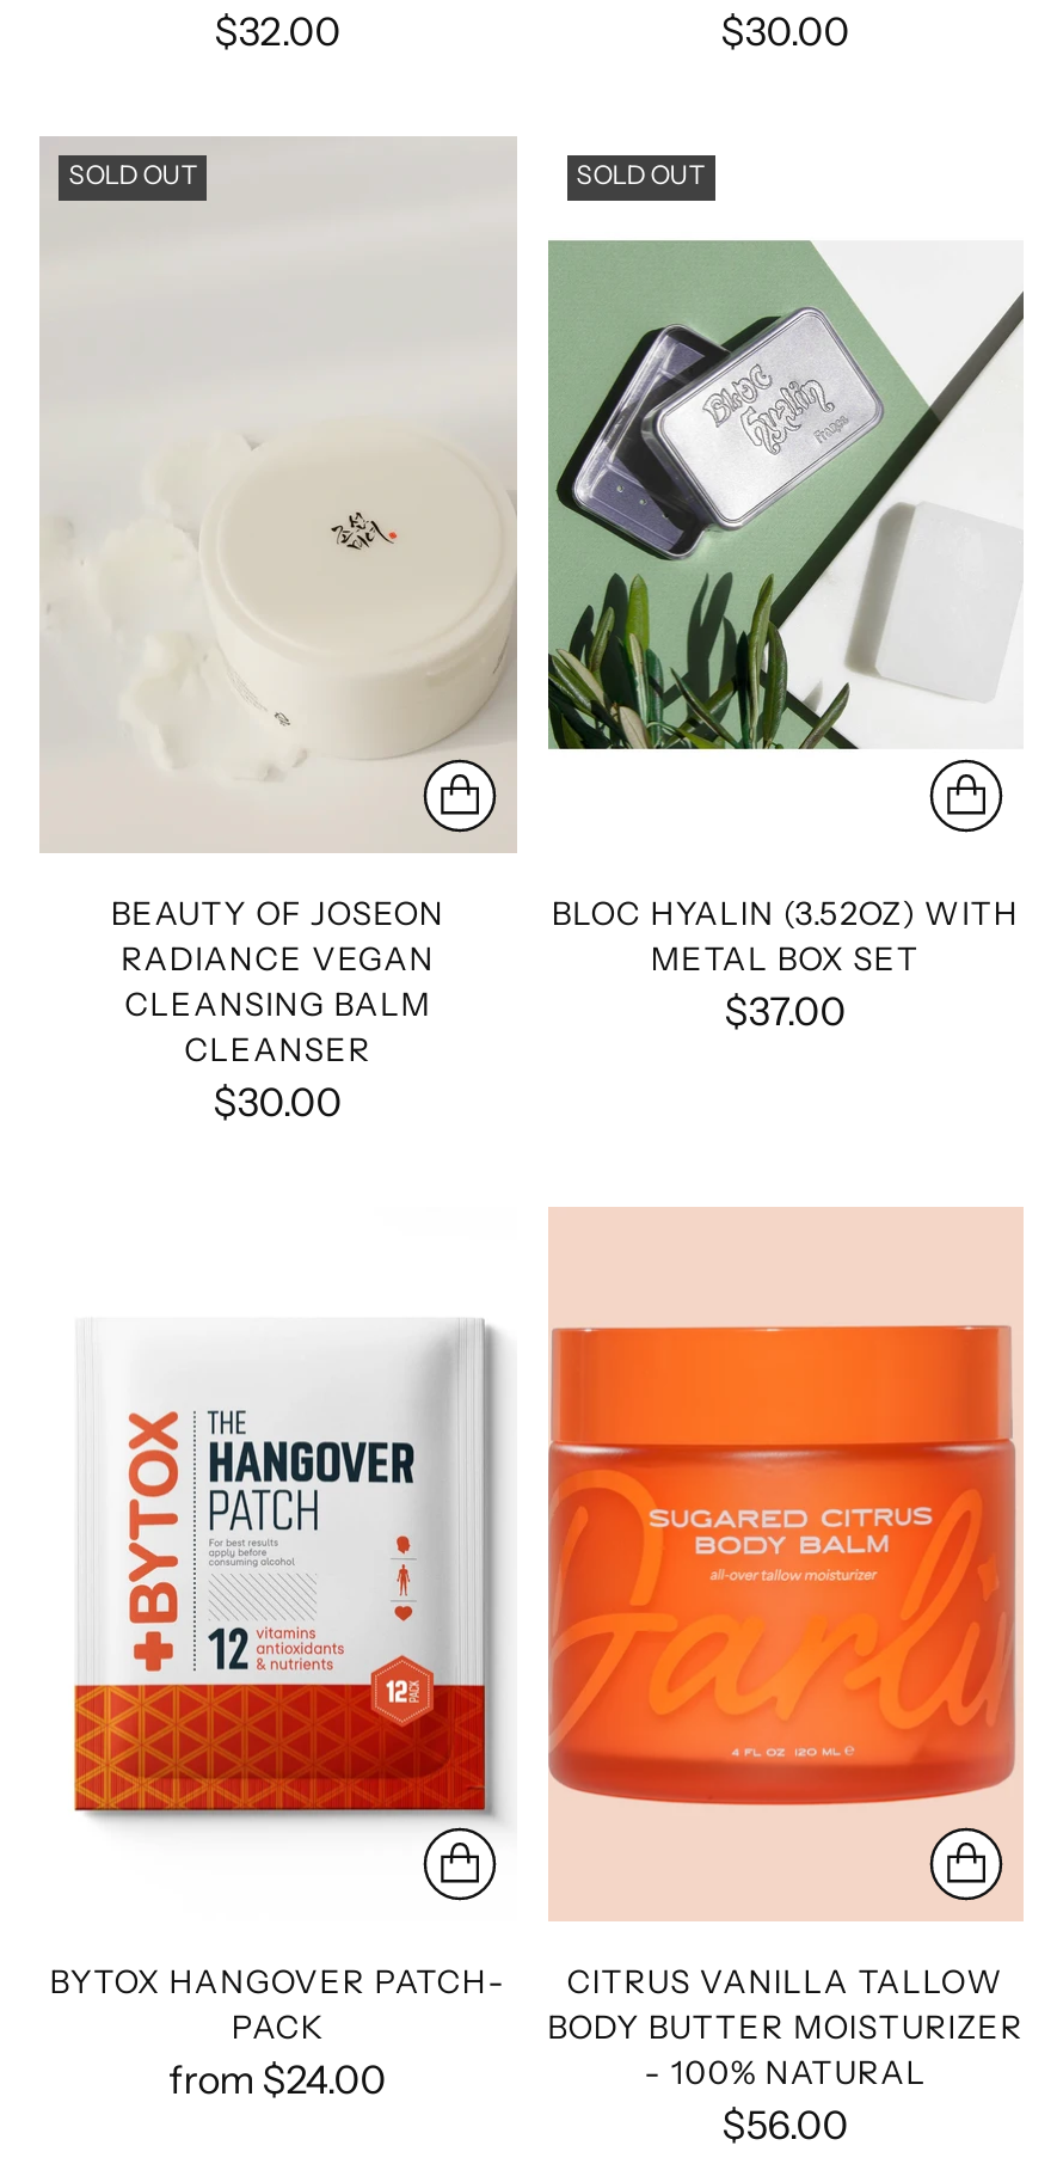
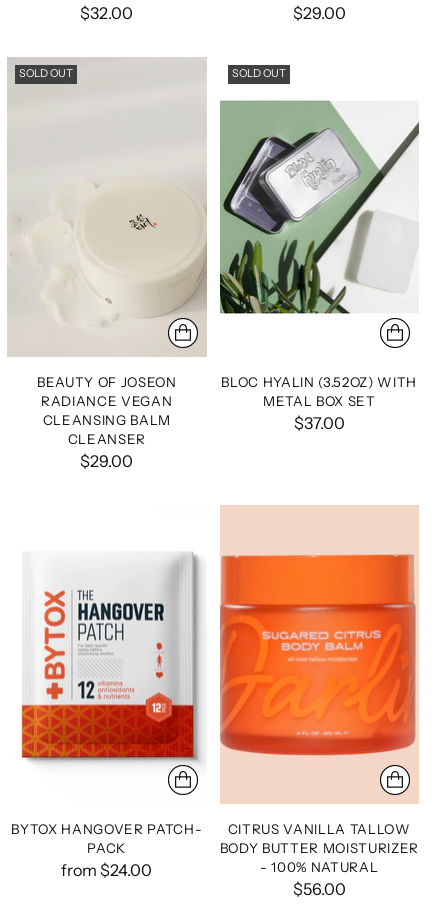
[721,8,850,55] $30.00 -> [293,3,346,23] $29.00
[213,1077,342,1124] $30.00 -> [80,450,133,470] $29.00

